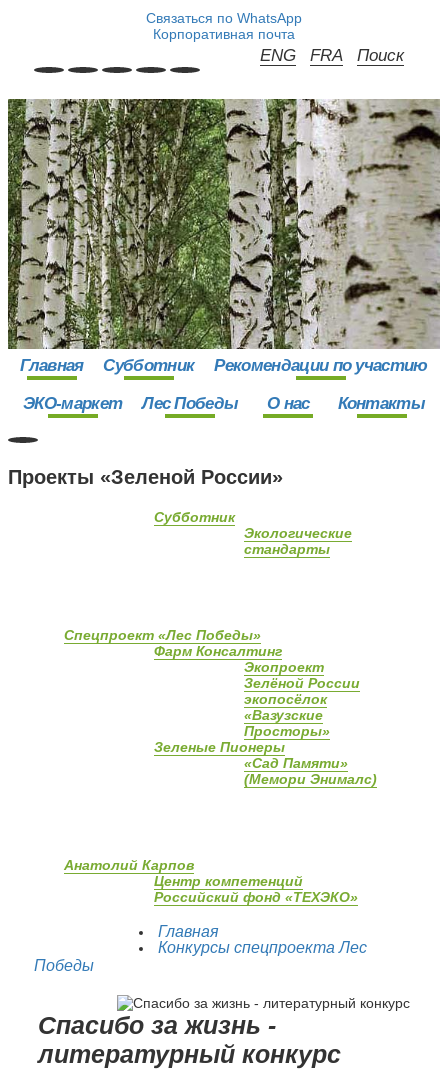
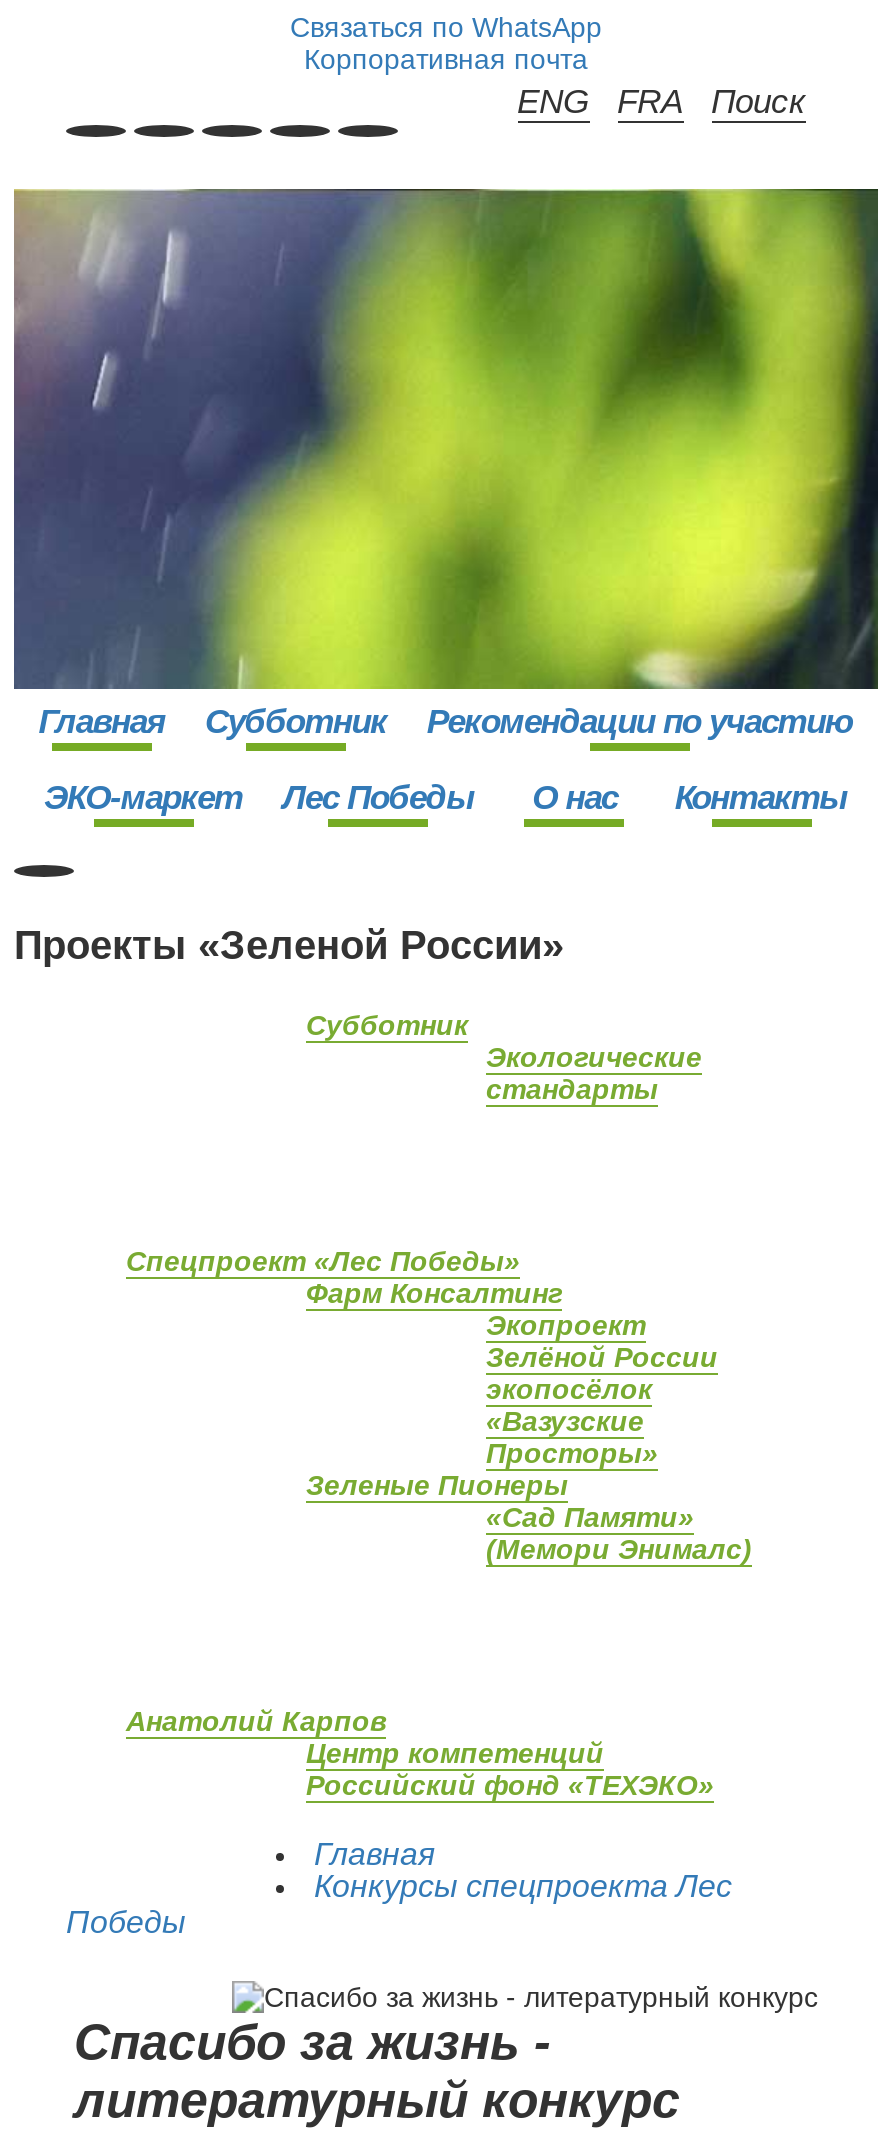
[7,98,441,350] [image] -> [12,187,880,691] [image]

